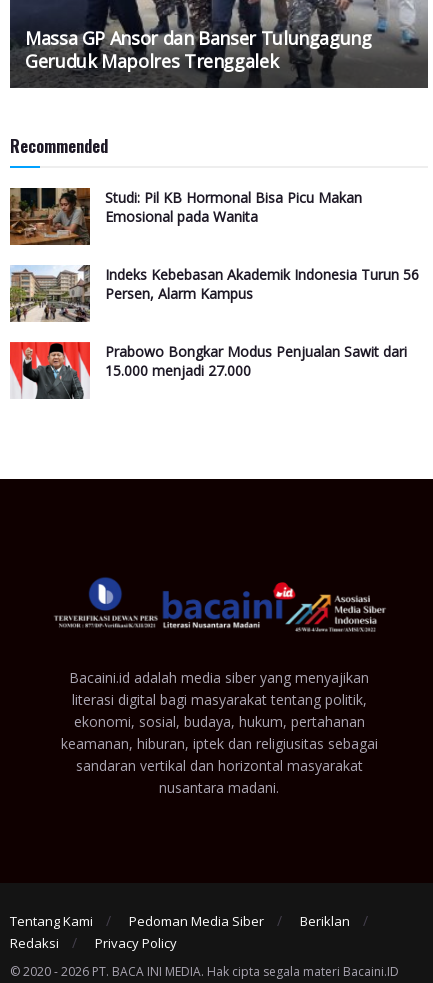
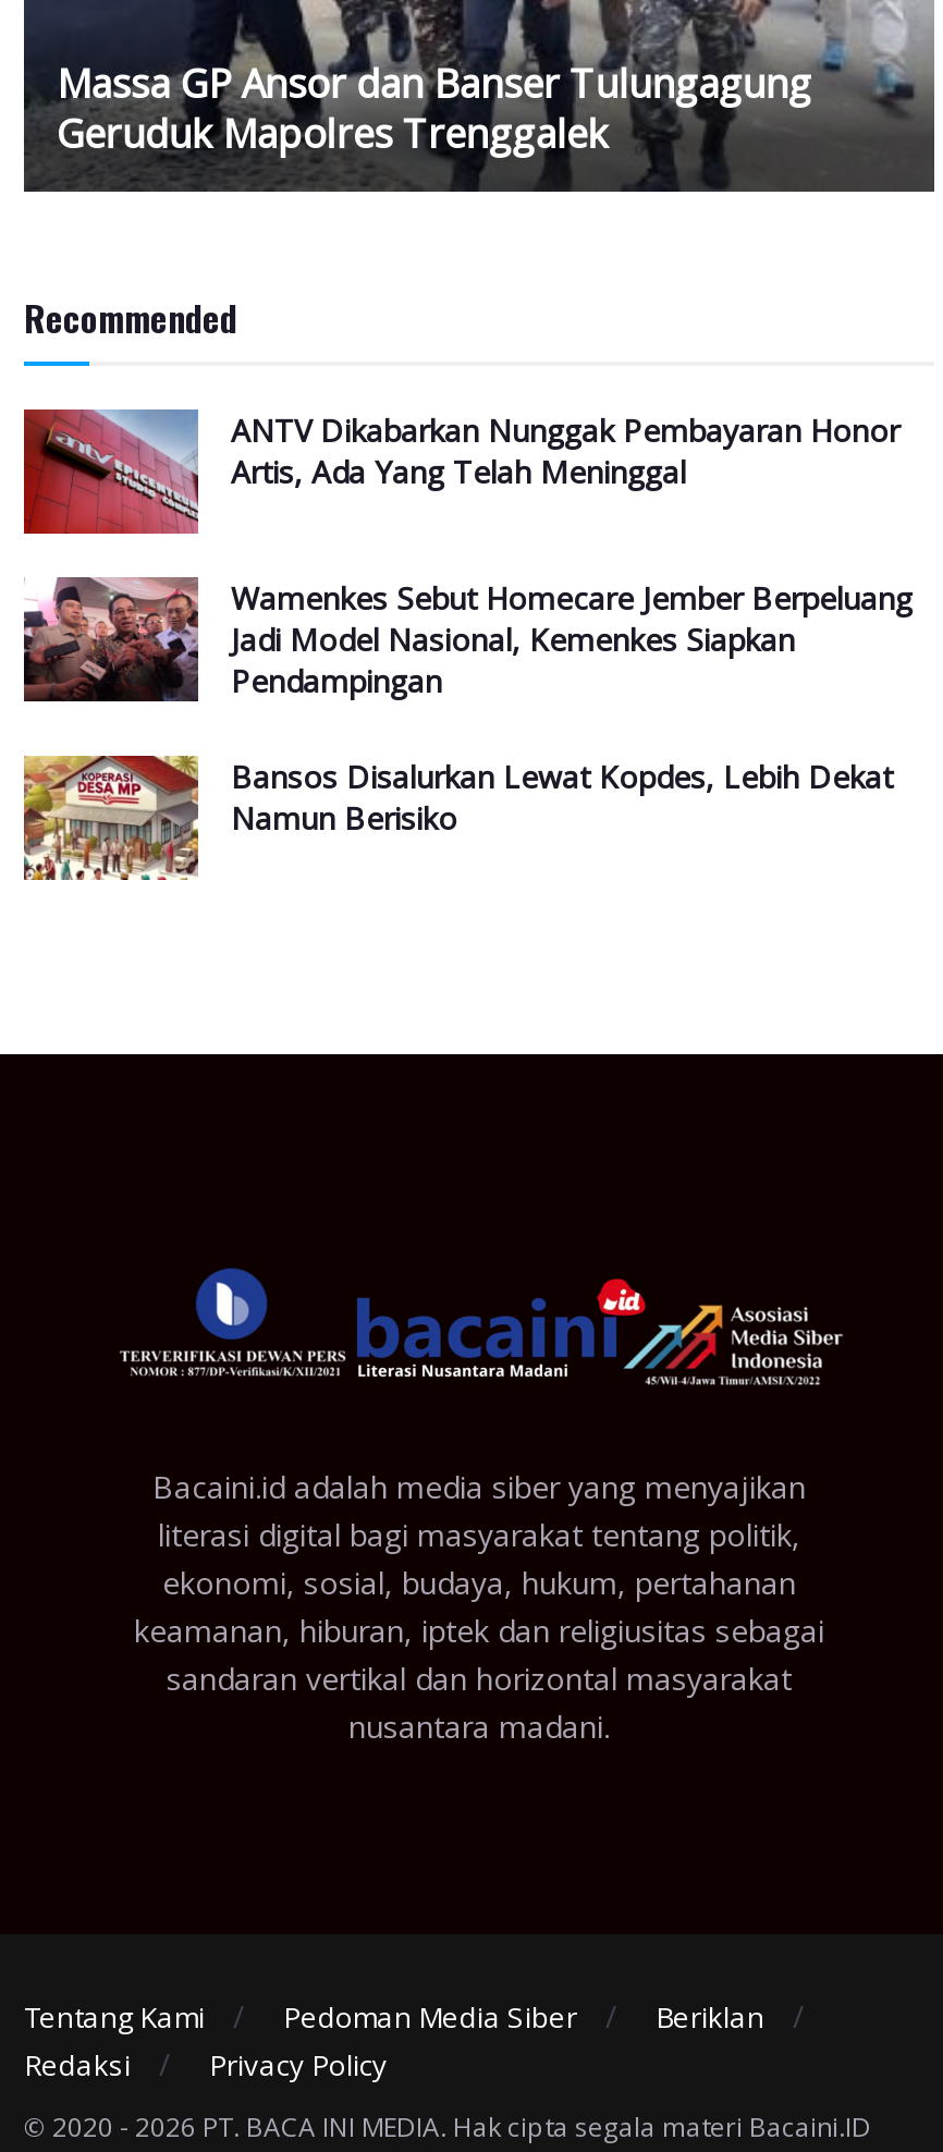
[9,187,362,246] [image] | Studi: Pil KB Hormonal Bisa Picu Makan | Emosional pada Wanita -> [24,407,899,536] [image] | ANTV Dikabarkan Nunggak Pembayaran Honor | Artis, Ada Yang Telah Meninggal
[9,265,419,322] [image] | Indeks Kebebasan Akademik Indonesia Turun 56 | Persen, Alarm Kampus -> [24,575,913,704] [image] | Wamenkes Sebut Homecare Jember Berpeluang | Jadi Model Nasional, Kemenkes Siapkan | Pendampingan
[10,341,407,400] [image] | Prabowo Bongkar Modus Penjualan Sawit dari | 15.000 menjadi 27.000 -> [22,754,893,882] [image] | Bansos Disalurkan Lewat Kopdes, Lebih Dekat | Namun Berisiko

